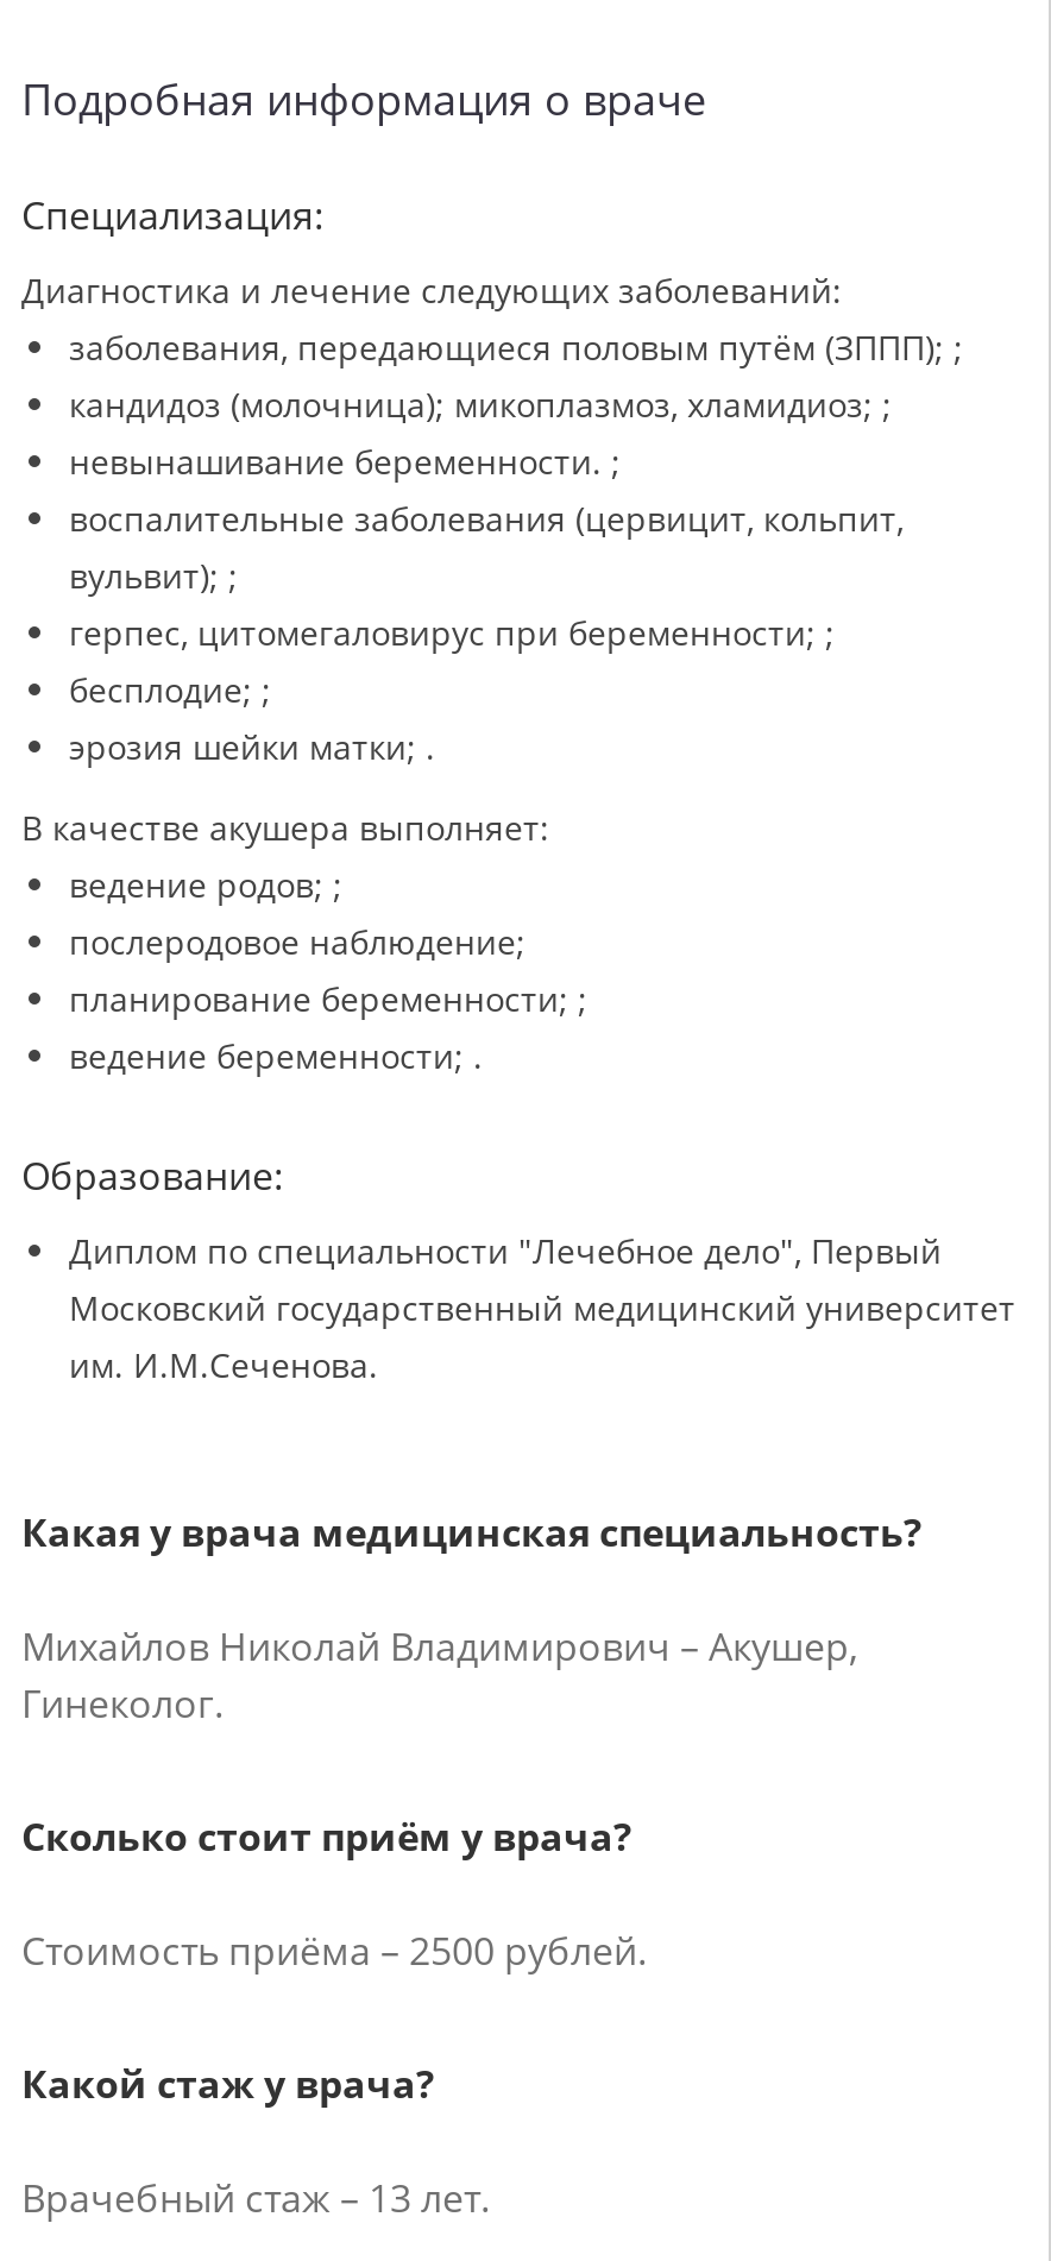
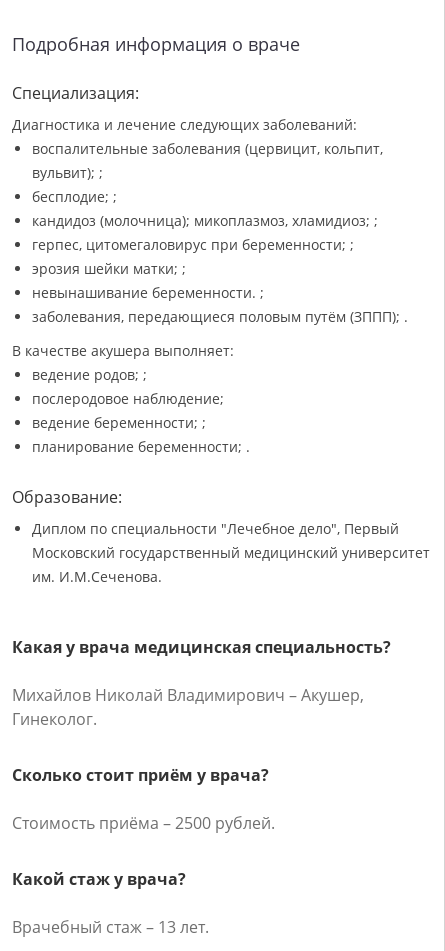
[69,325,963,370] заболевания, передающиеся половым путём (ЗППП); ; -> none
moved [69,382,892,427] -> [32,211,378,230]: кандидоз (молочница); микоплазмоз, хламидиоз; ;
moved [69,439,621,484] -> [32,283,264,302]: невынашивание беременности. ;
moved [69,496,904,598] -> [32,139,383,182]: воспалительные заболевания (цервицит, кольпит, | вульвит); ;
moved [69,610,835,655] -> [32,235,354,254]: герпес, цитомегаловирус при беременности; ;
moved [69,667,271,712] -> [32,187,117,206]: бесплодие; ;
[69,724,435,769] эрозия шейки матки; . -> [32,259,408,326] эрозия шейки матки; ; | заболевания, передающиеся половым путём (ЗППП); .
[69,976,587,1021] планирование беременности; ; -> [32,413,206,432] ведение беременности; ;
[69,1033,483,1078] ведение беременности; . -> [32,437,250,456] планирование беременности; .

